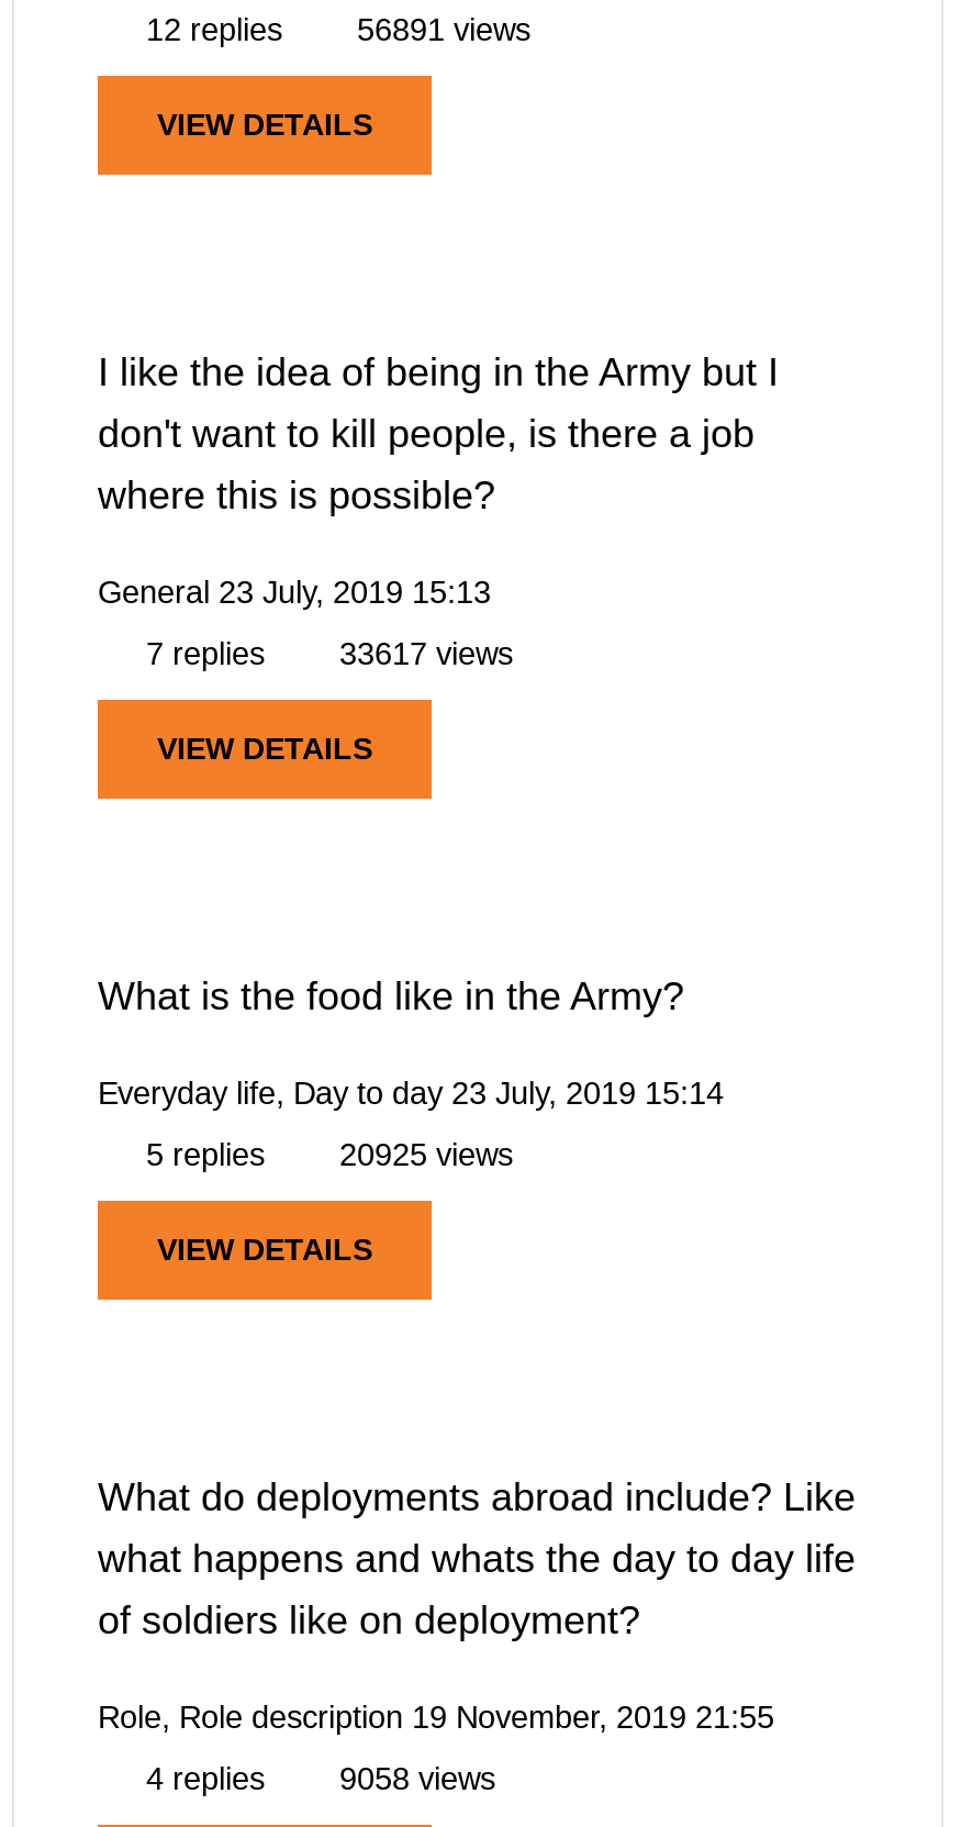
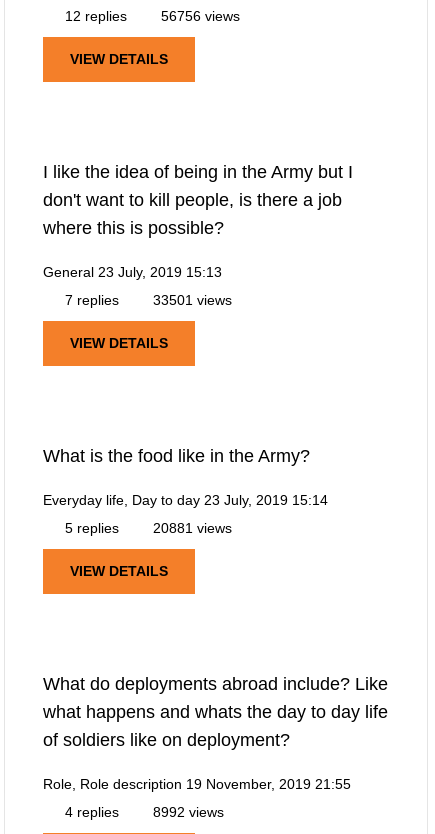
[137,11,530,46] 12 replies 56891 views -> [61,7,240,23] 12 replies 56756 views
[137,635,513,671] 7 replies 33617 views -> [61,292,232,308] 7 replies 33501 views
[137,1137,513,1172] 5 replies 20925 views -> [61,520,232,536] 5 replies 20881 views
[137,1761,495,1796] 4 replies 9058 views -> [61,804,224,820] 4 replies 8992 views

